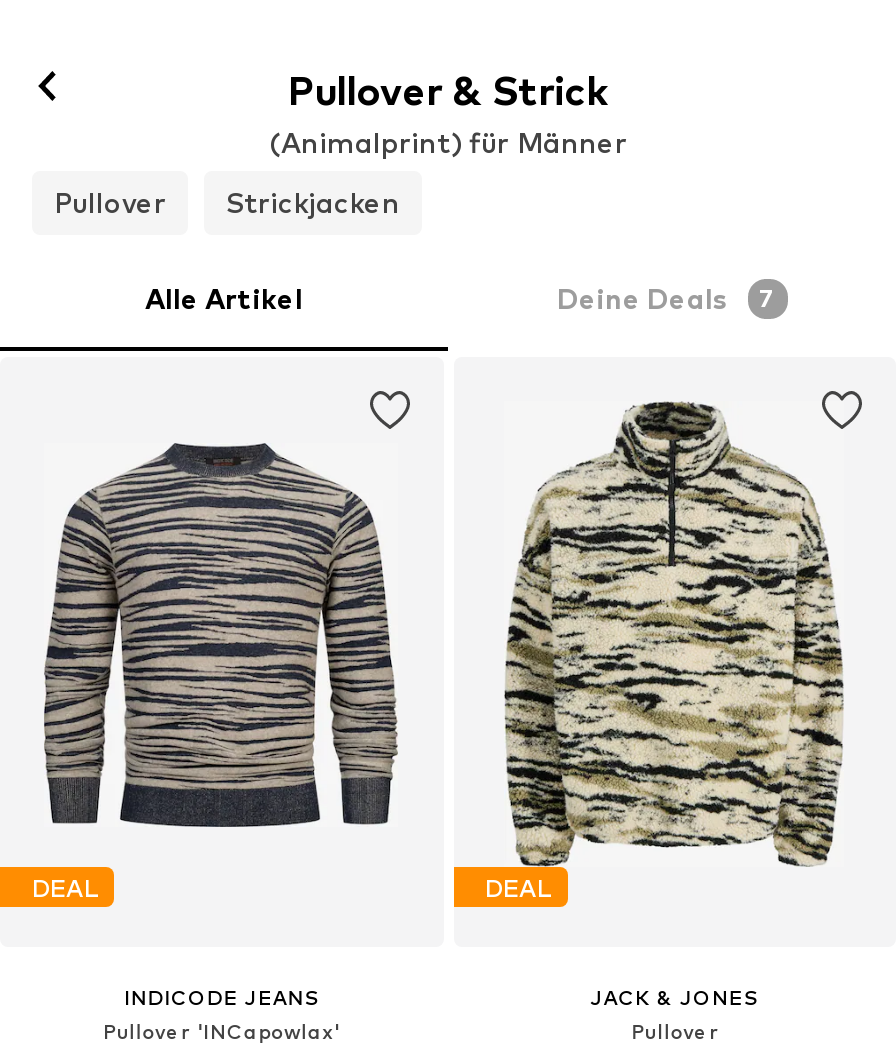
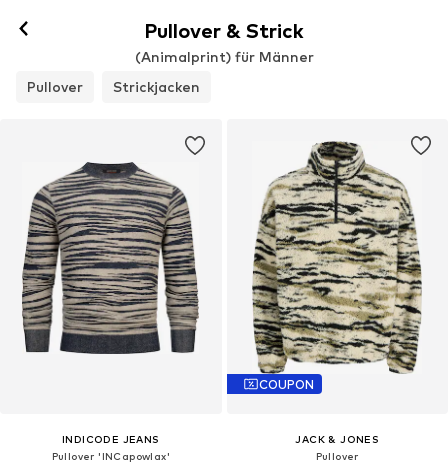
[145,281,775,315] Alle Artikel | Deine Deals | 7 -> none
[32,873,98,903] DEAL -> none
[485,873,551,903] DEAL -> [258,377,313,392] COUPON

